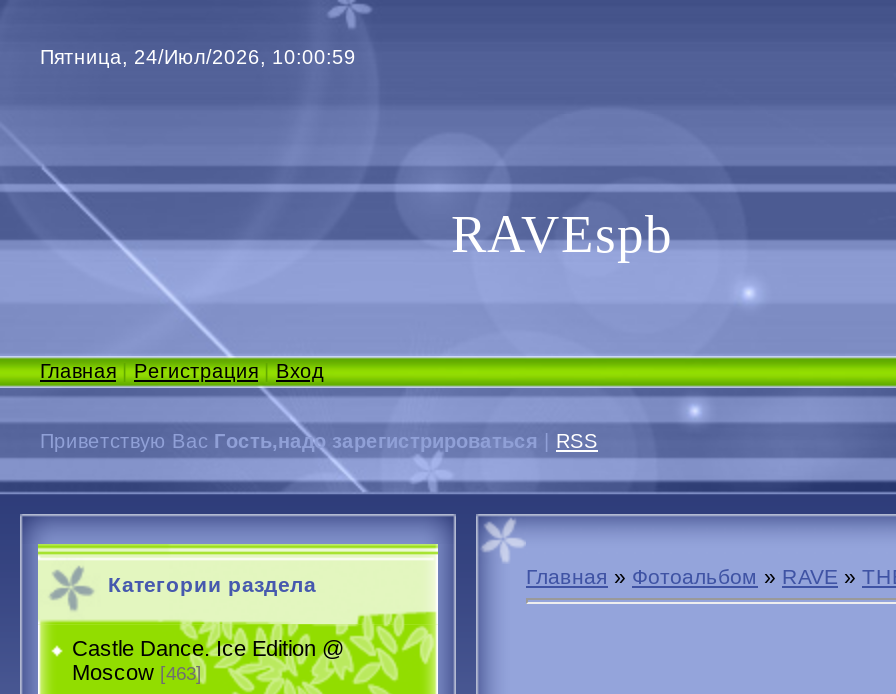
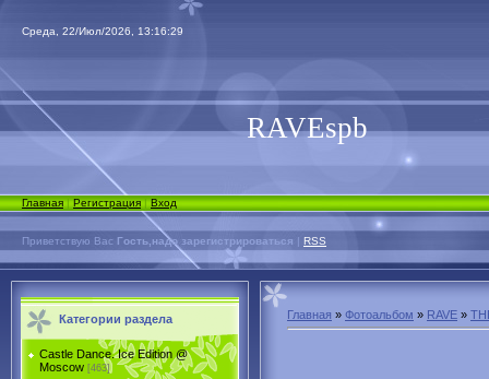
[40,46,356,68] Пятница, 24/Июл/2026, 10:00:59 -> [22,25,183,37] Среда, 22/Июл/2026, 13:16:29

